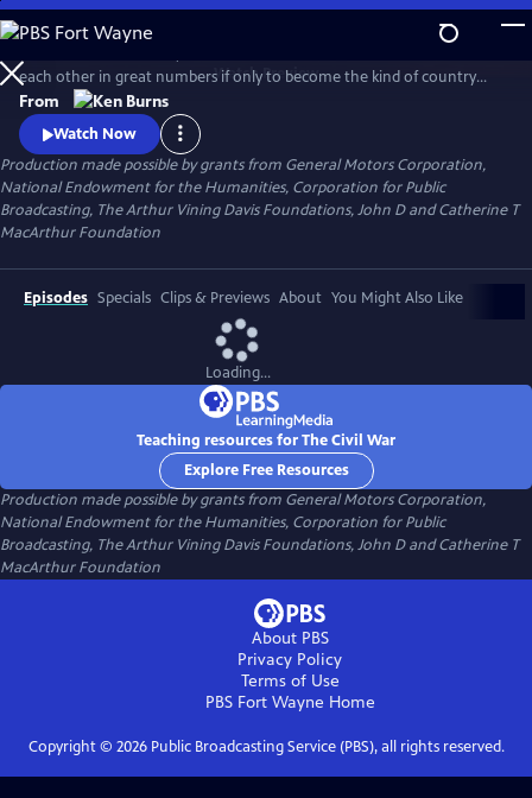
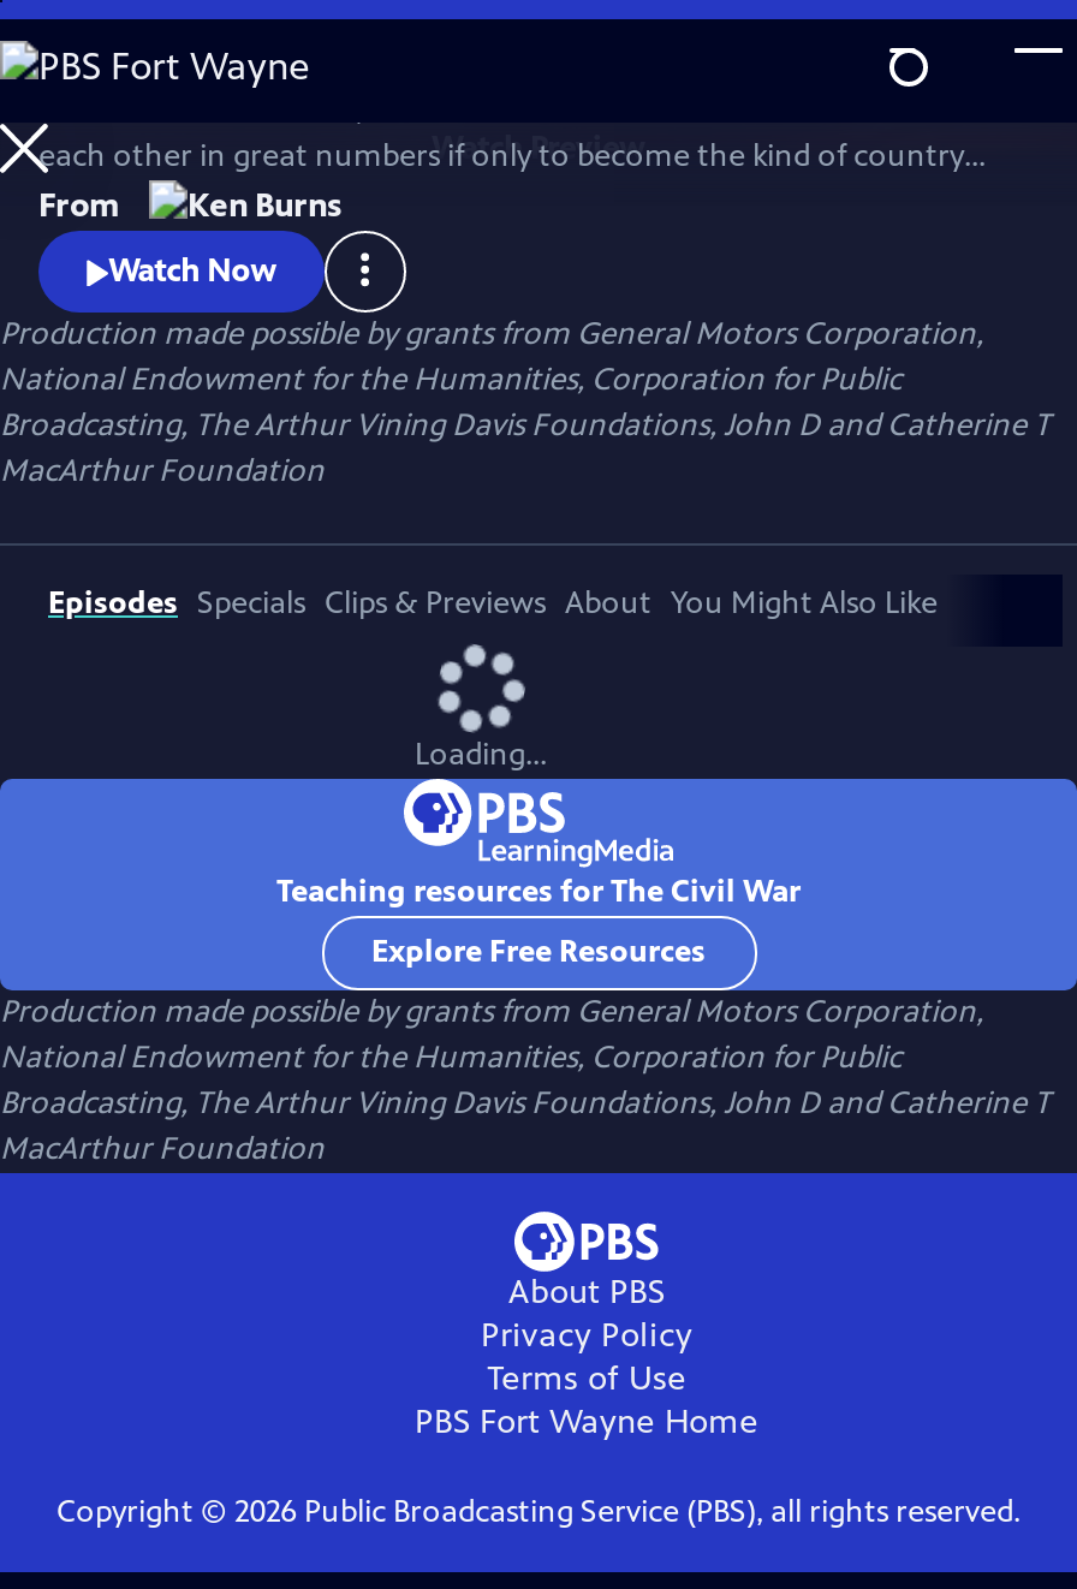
[215,318,259,361] [image] -> [438,644,526,731] [image]

